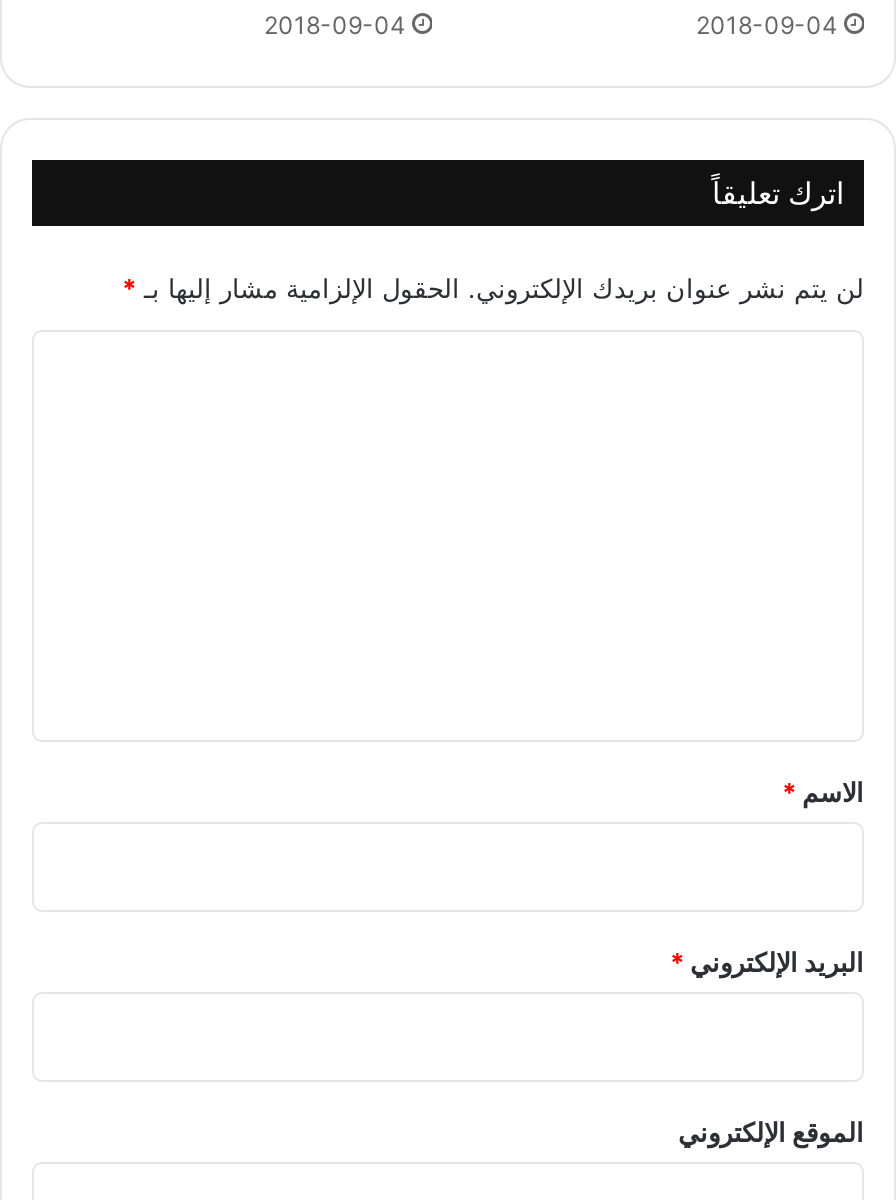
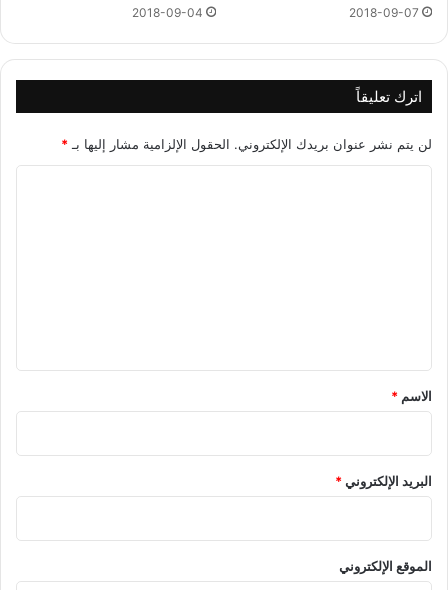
[696,9,838,39] 2018-09-04 -> [349,4,419,19] 2018-09-07

